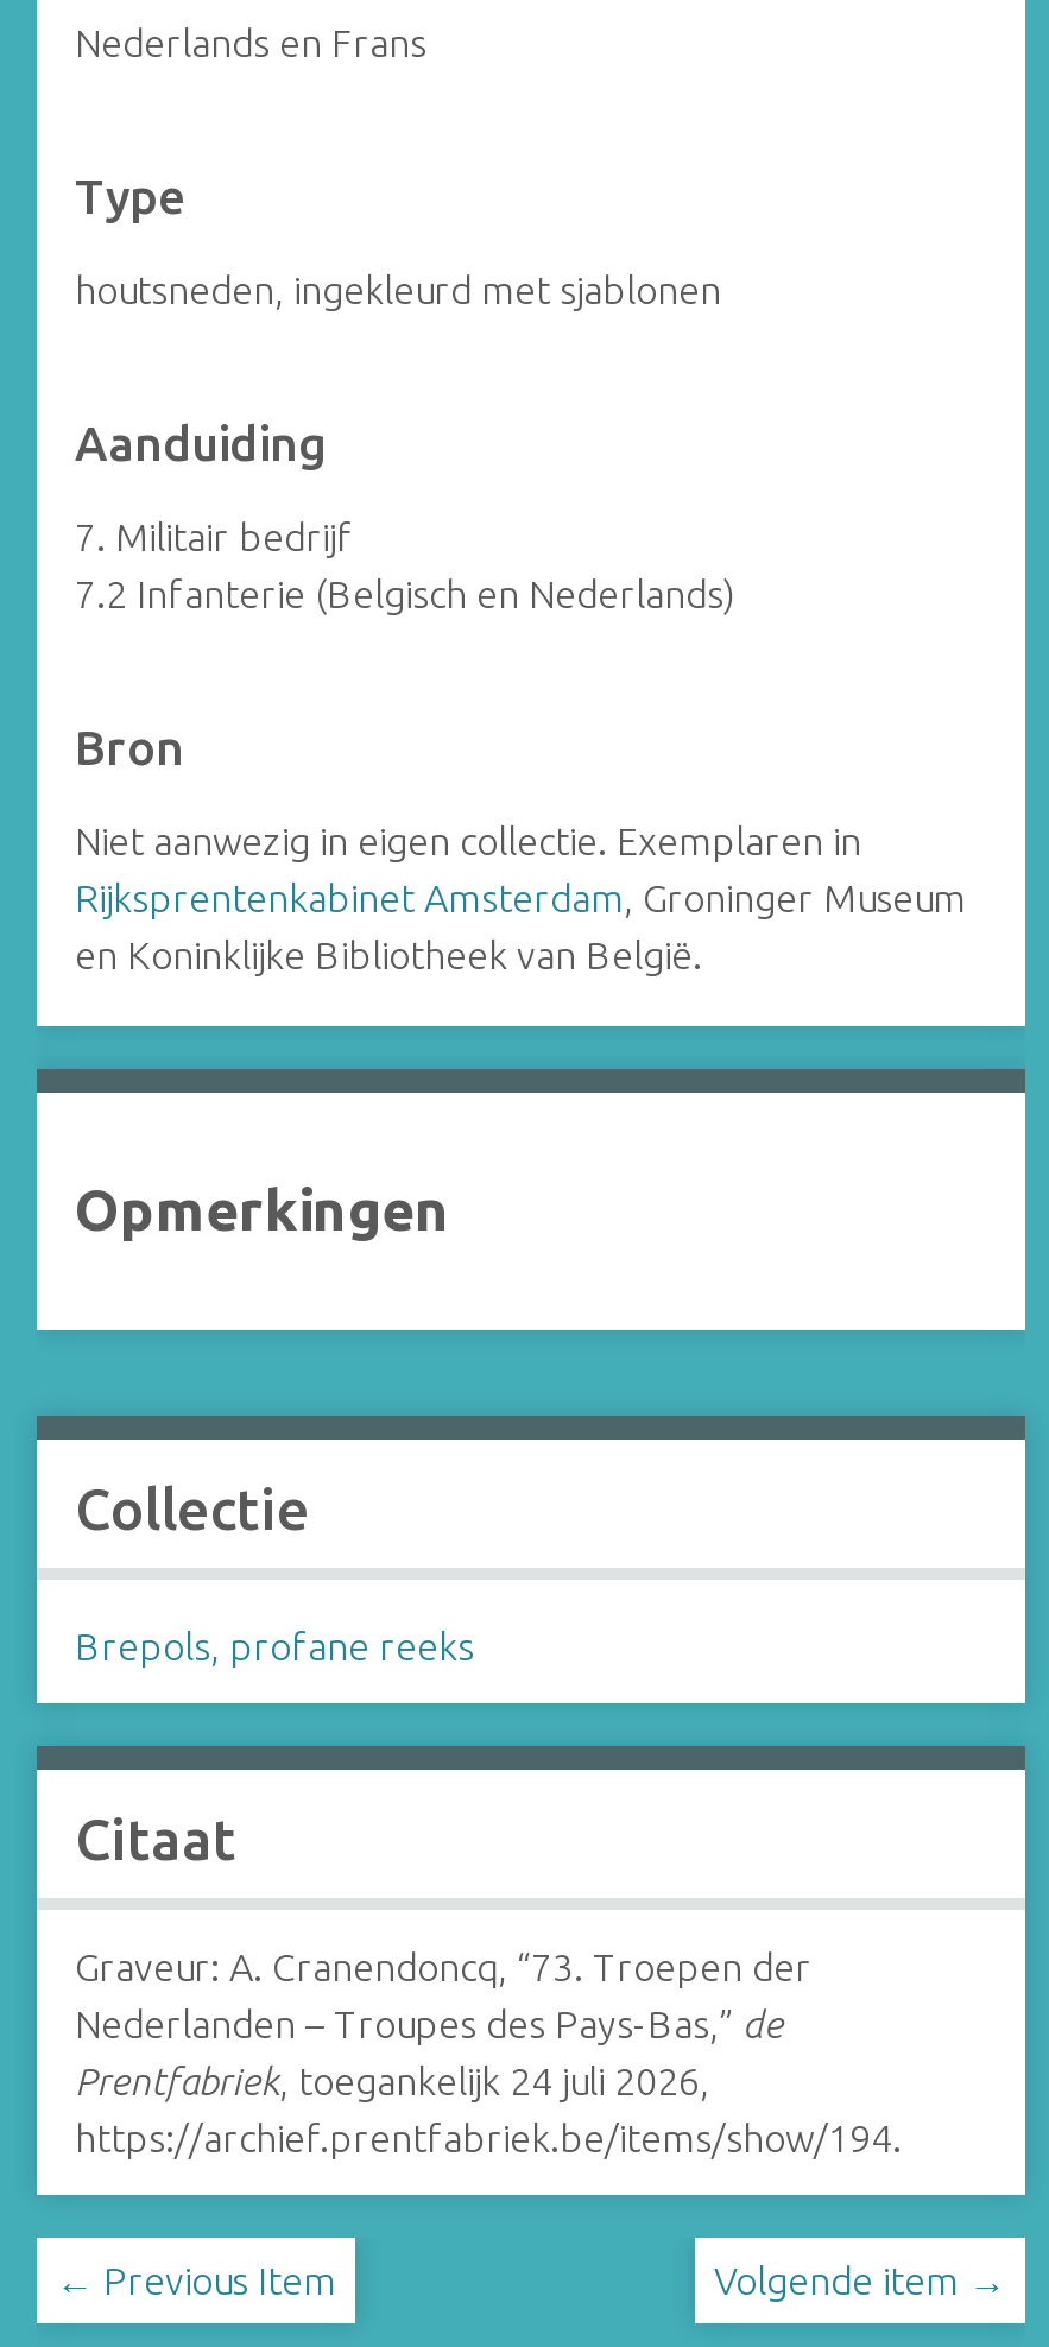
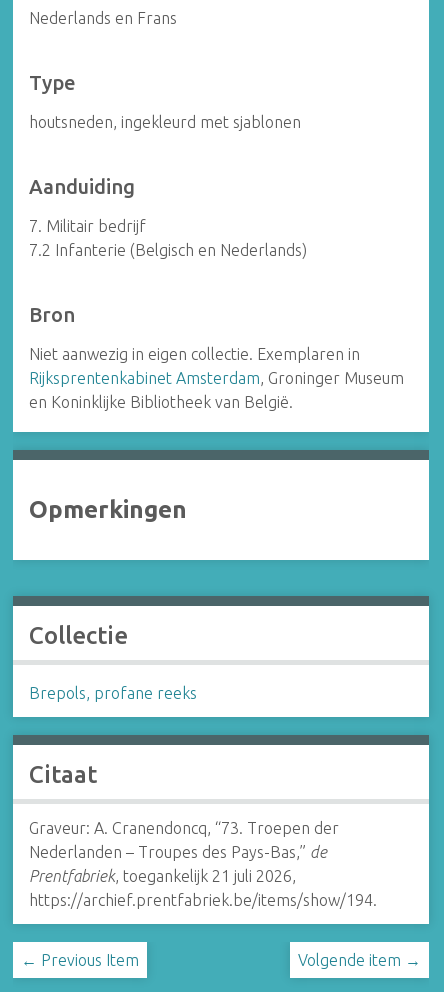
[75,2059,709,2102] Prentfabriek, toegankelijk 24 juli 2026, -> [29,867,296,885] Prentfabriek, toegankelijk 21 juli 2026,

